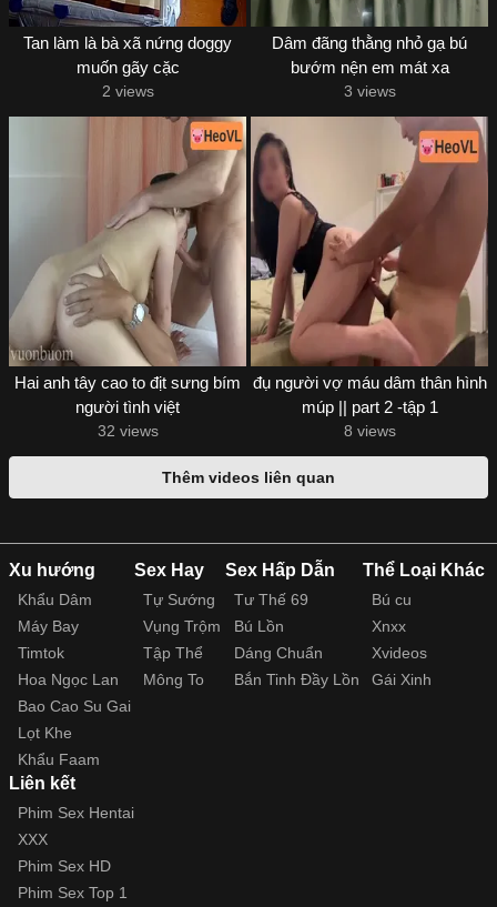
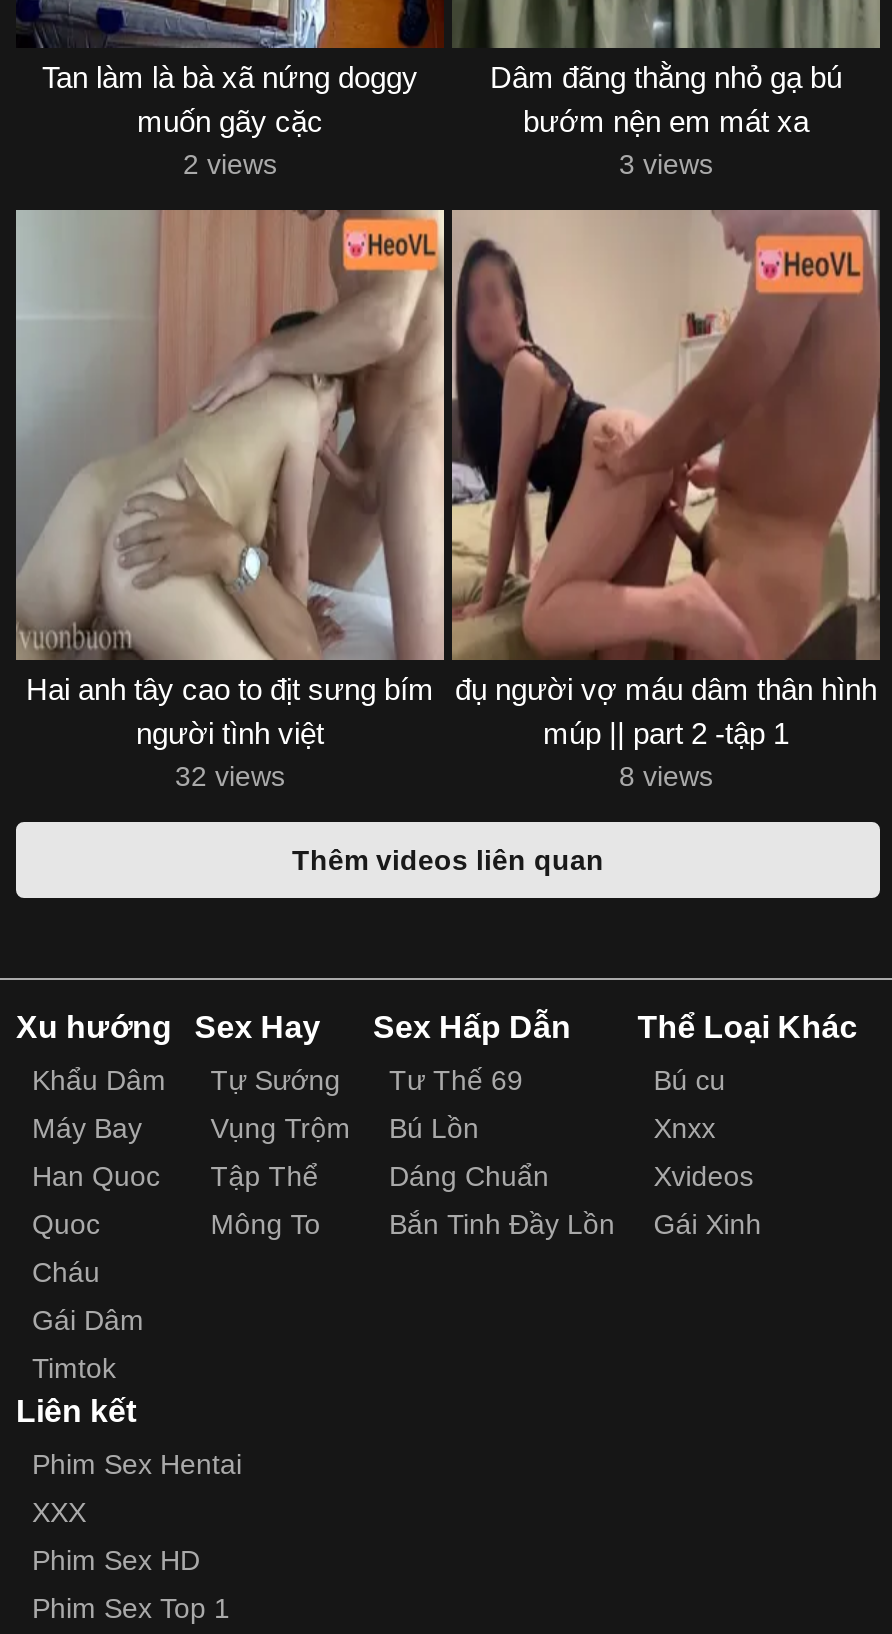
moved [18,644,64,662] -> [32,1352,116,1384]: Timtok
none -> [32,1160,160,1336] Han Quoc | Quoc | Cháu | Gái Dâm
[18,671,131,768] Hoa Ngọc Lan | Bao Cao Su Gai | Lọt Khe | Khẩu Faam -> none

